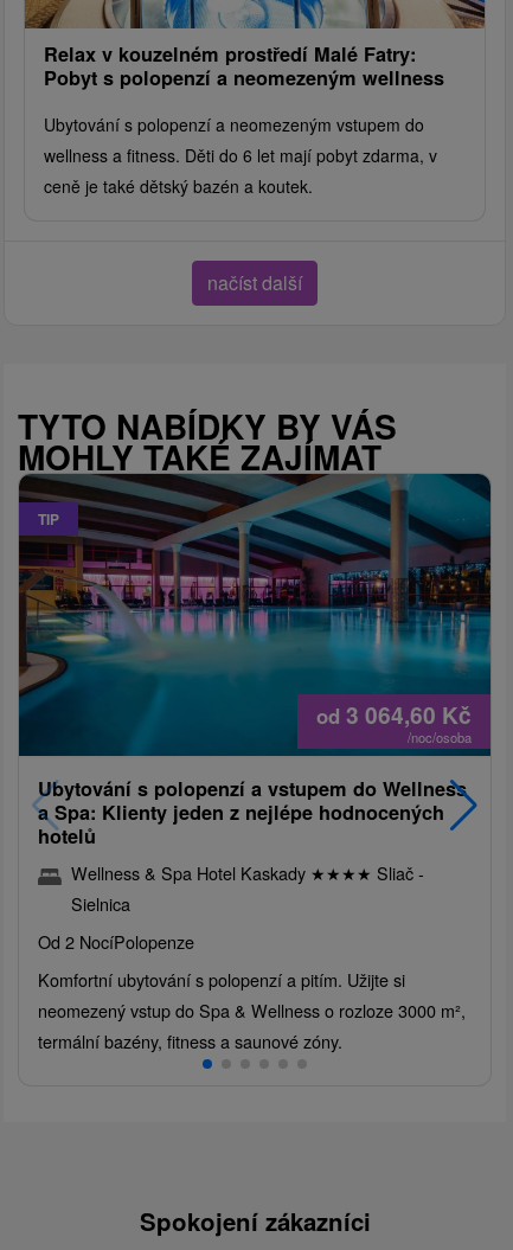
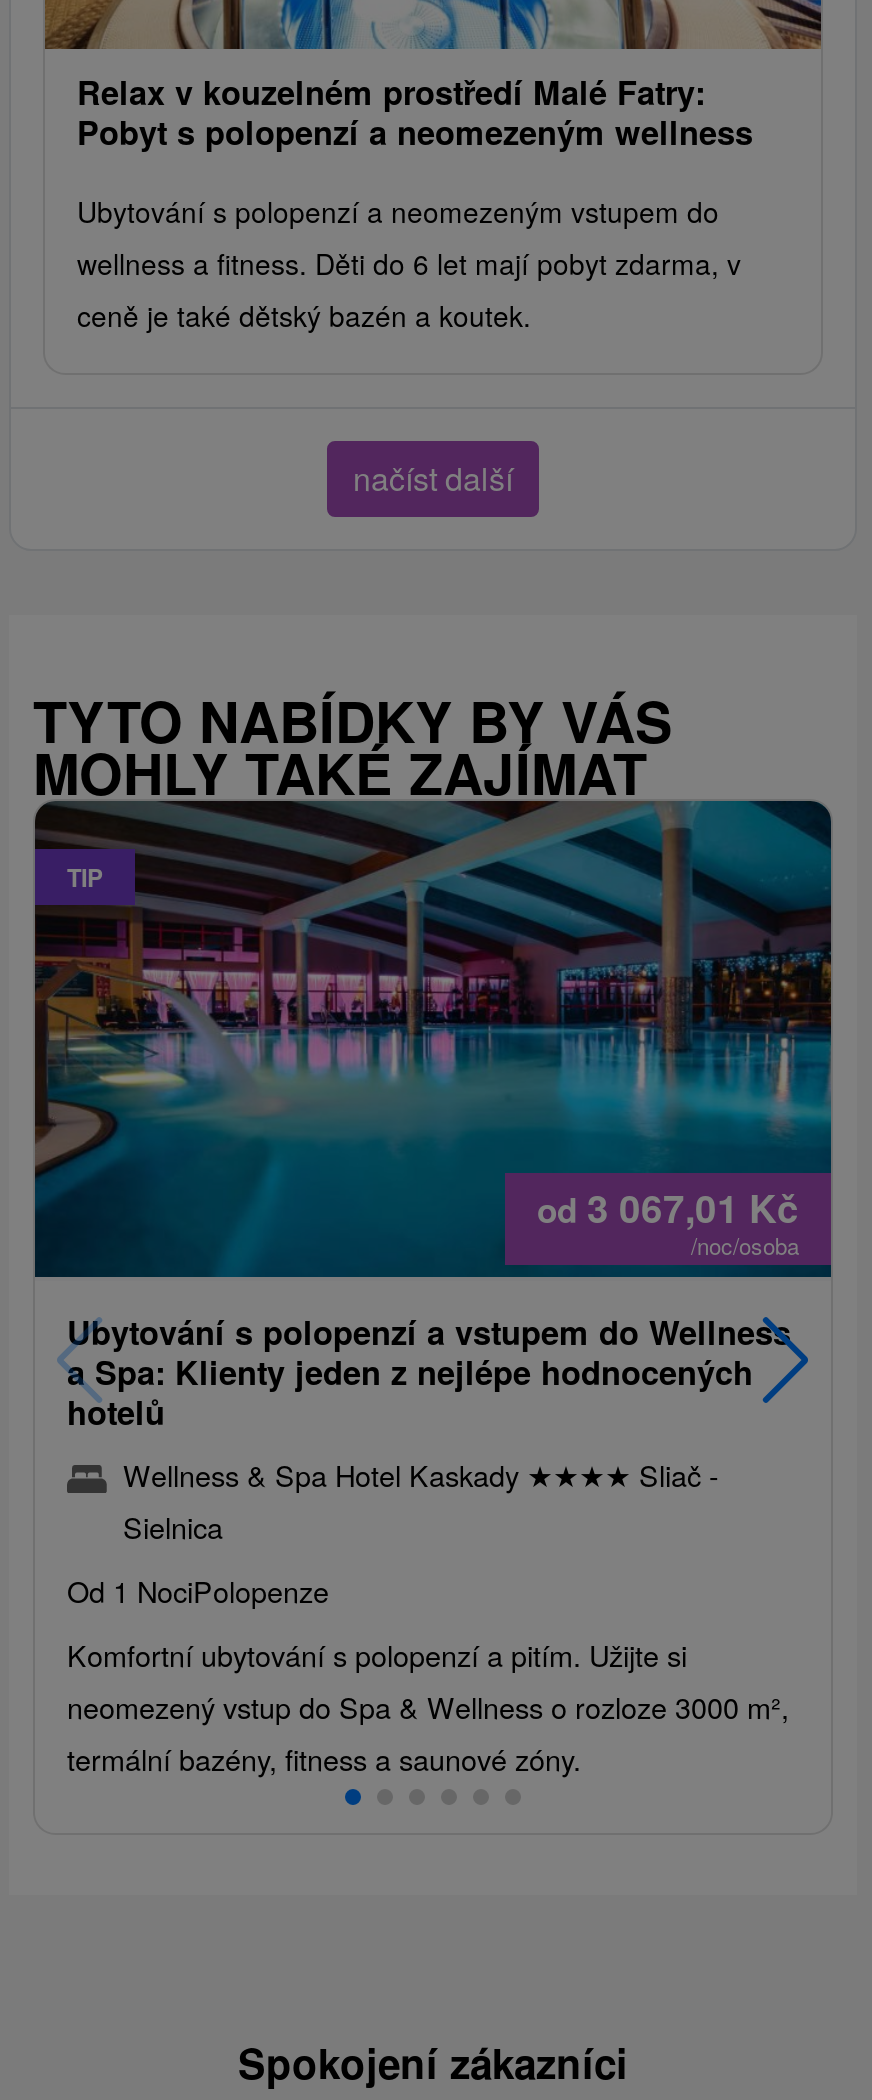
[316,698,472,732] od 3 064,60 Kč -> [537,1179,799,1235] od 3 067,01 Kč
[38,929,194,954] Od 2 NocíPolopenze -> [67,1569,329,1611] Od 1 NociPolopenze

